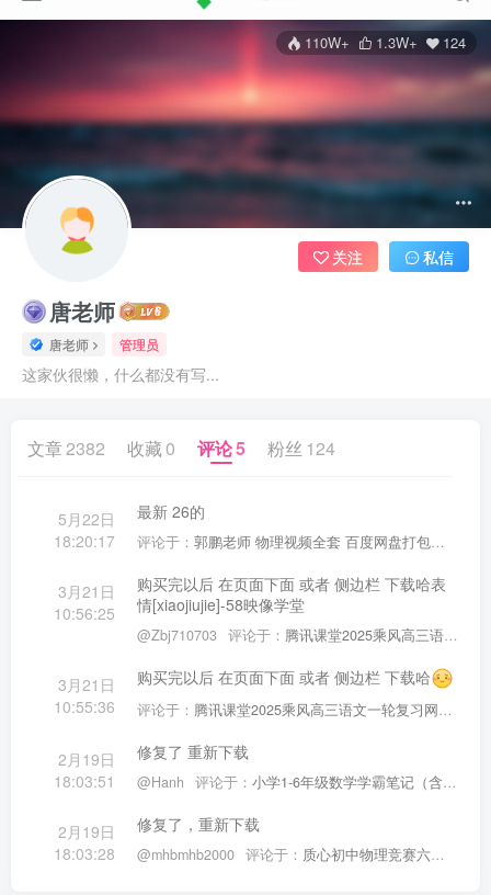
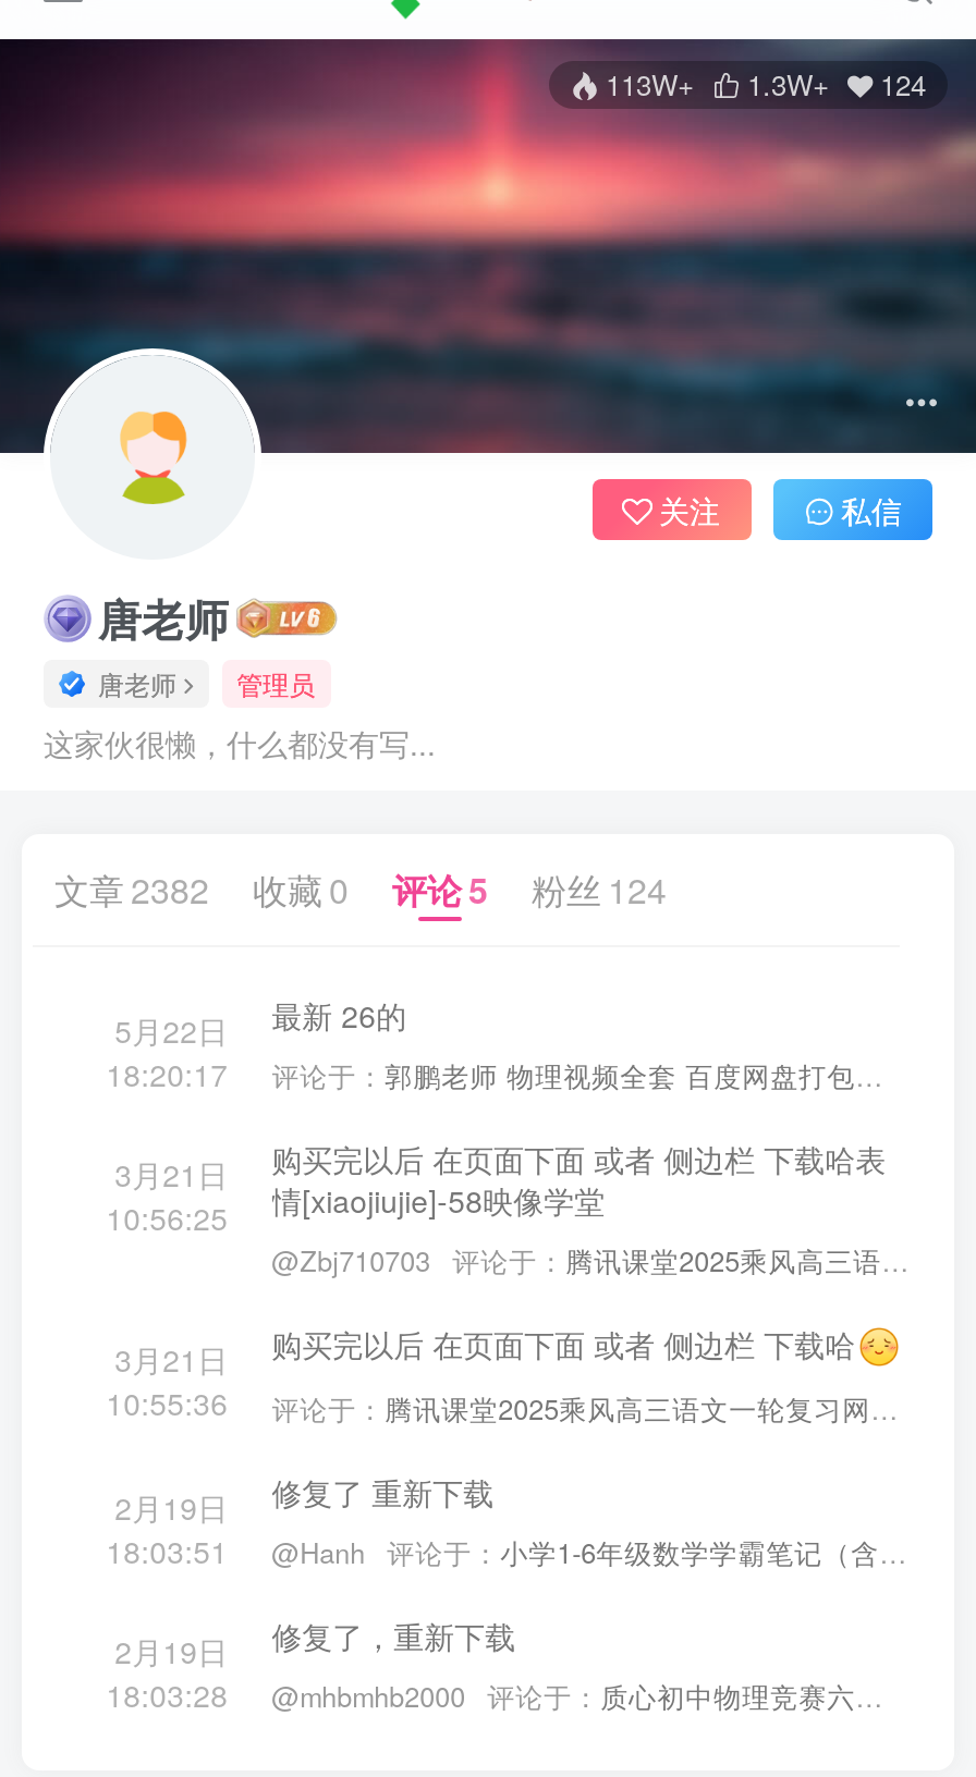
[305,32,466,52] 110W+ 1.3W+ 124 -> [606,63,926,104] 113W+ 1.3W+ 124

